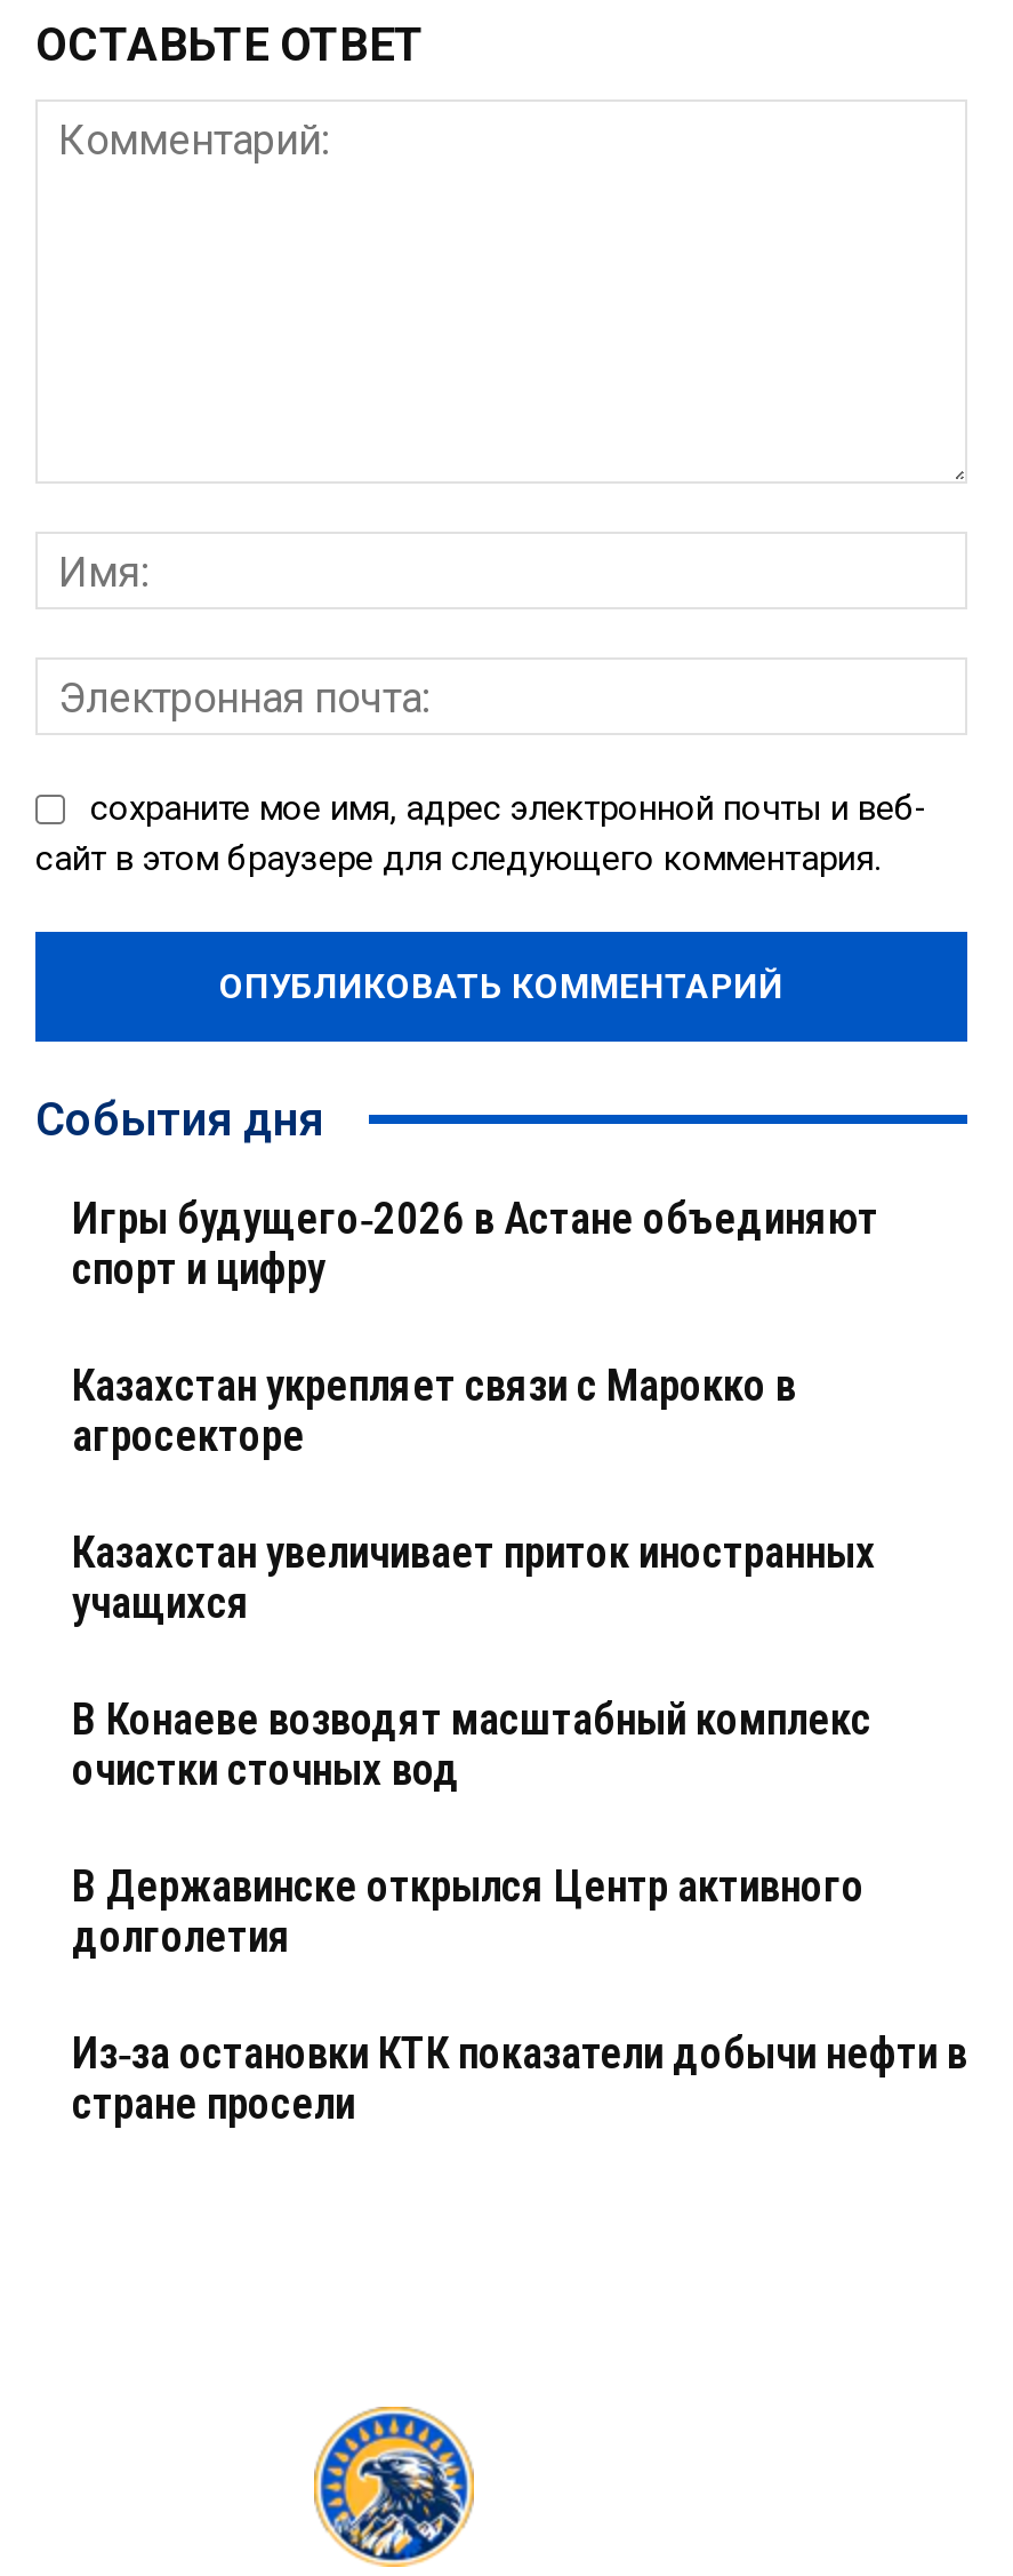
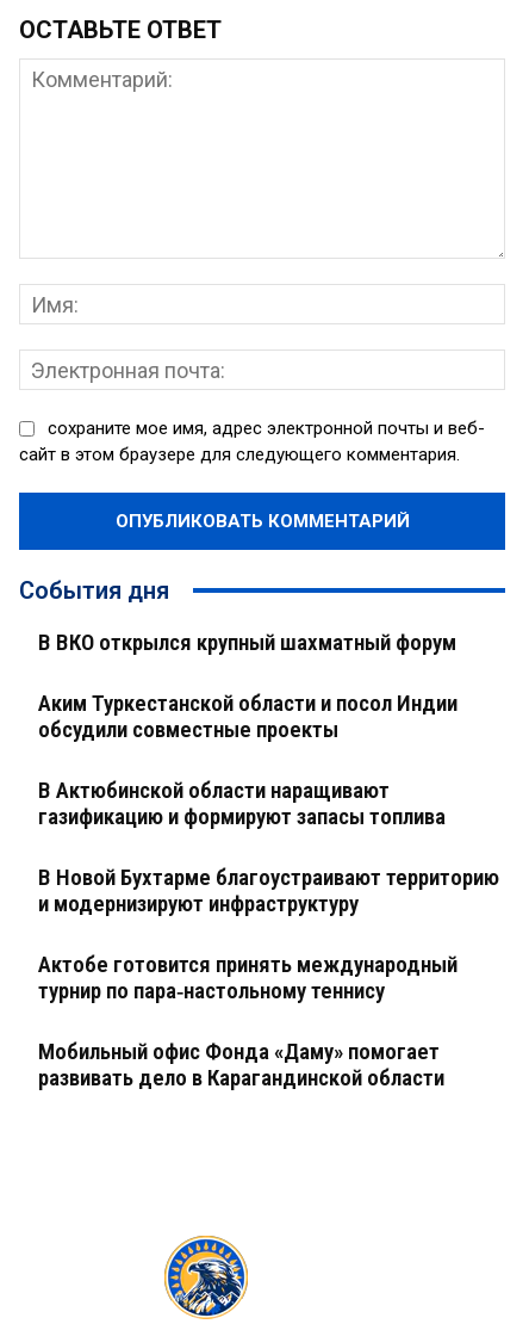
[72,1192,878,1295] Игры будущего‑2026 в Астане объединяют | спорт и цифру -> [38,628,456,656] В ВКО открылся крупный шахматный форум
[72,1359,796,1462] Казахстан укрепляет связи с Марокко в | агросекторе -> [38,689,458,743] Аким Туркестанской области и посол Индии | обсудили совместные проекты
[72,1526,876,1629] Казахстан увеличивает приток иностранных | учащихся -> [38,776,446,830] В Актюбинской области наращивают | газификацию и формируют запасы топлива
[72,1693,871,1796] В Конаеве возводят масштабный комплекс | очистки сточных вод -> [38,863,499,917] В Новой Бухтарме благоустраивают территорию | и модернизируют инфраструктуру
[72,1860,865,1963] В Державинске открылся Центр активного | долголетия -> [38,950,458,1004] Актобе готовится принять международный | турнир по пара‑настольному теннису
[72,2027,967,2130] Из‑за остановки КТК показатели добычи нефти в | стране просели -> [38,1037,444,1091] Мобильный офис Фонда «Даму» помогает | развивать дело в Карагандинской области

